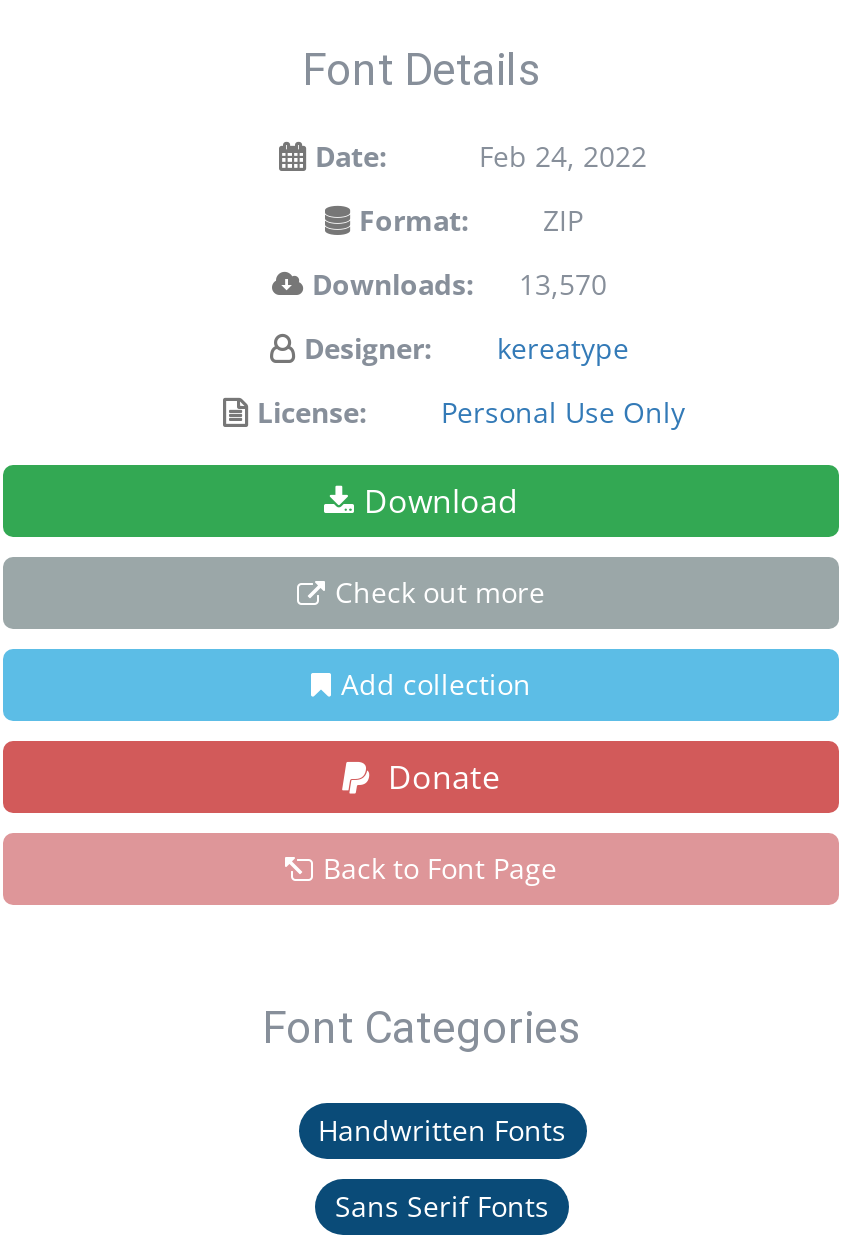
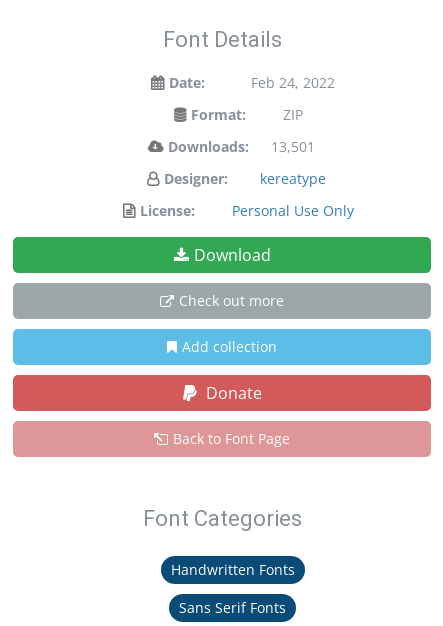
[312,265,607,303] Downloads: 13,570 -> [167,137,315,156] Downloads: 13,501

